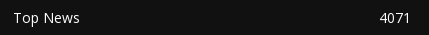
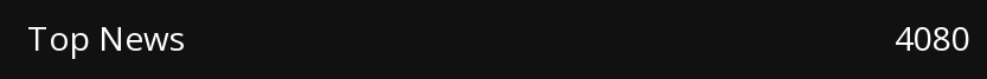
[379,8,411,27] 4071 -> [895,17,970,61] 4080

